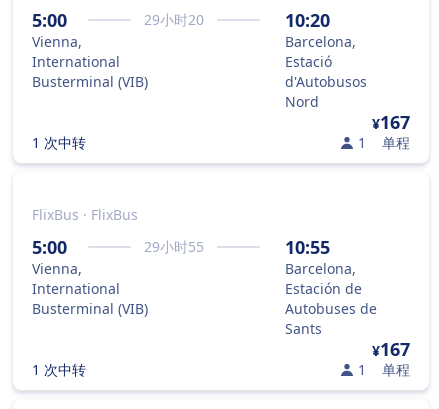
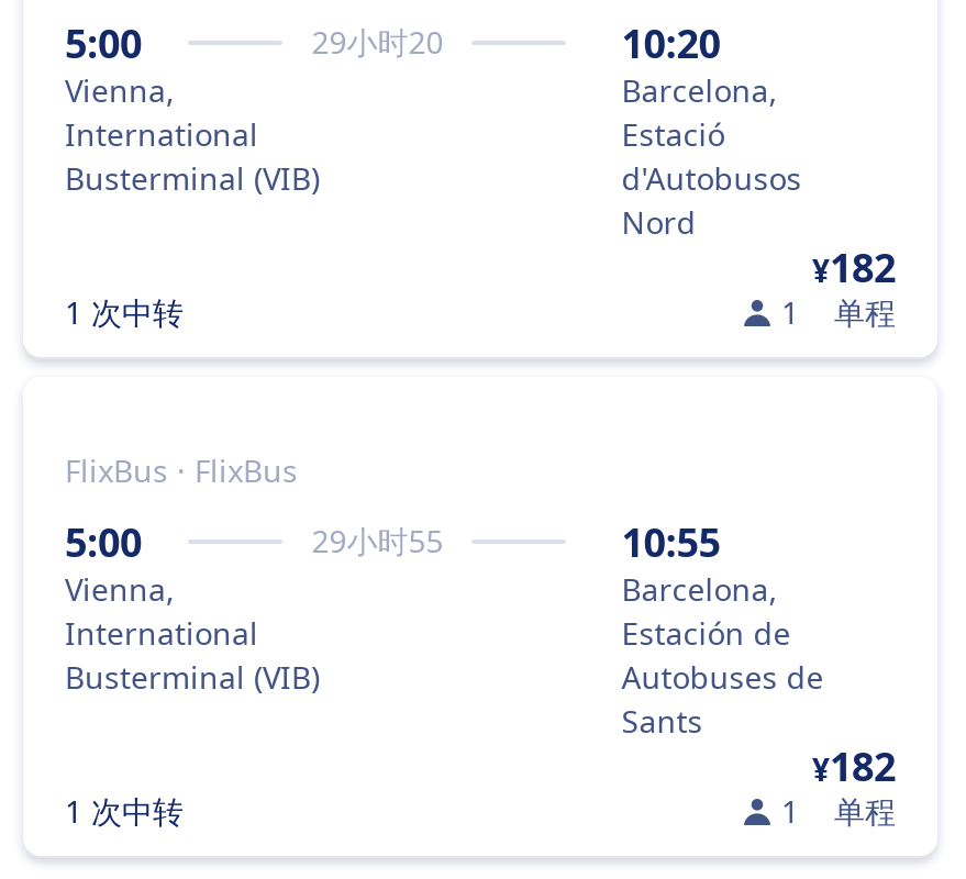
[372,110,410,134] ¥167 -> [812,241,896,293] ¥182
[372,337,410,361] ¥167 -> [812,739,896,792] ¥182

